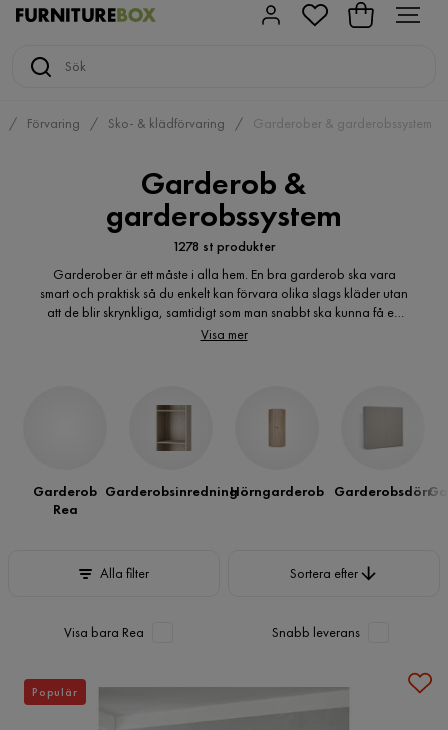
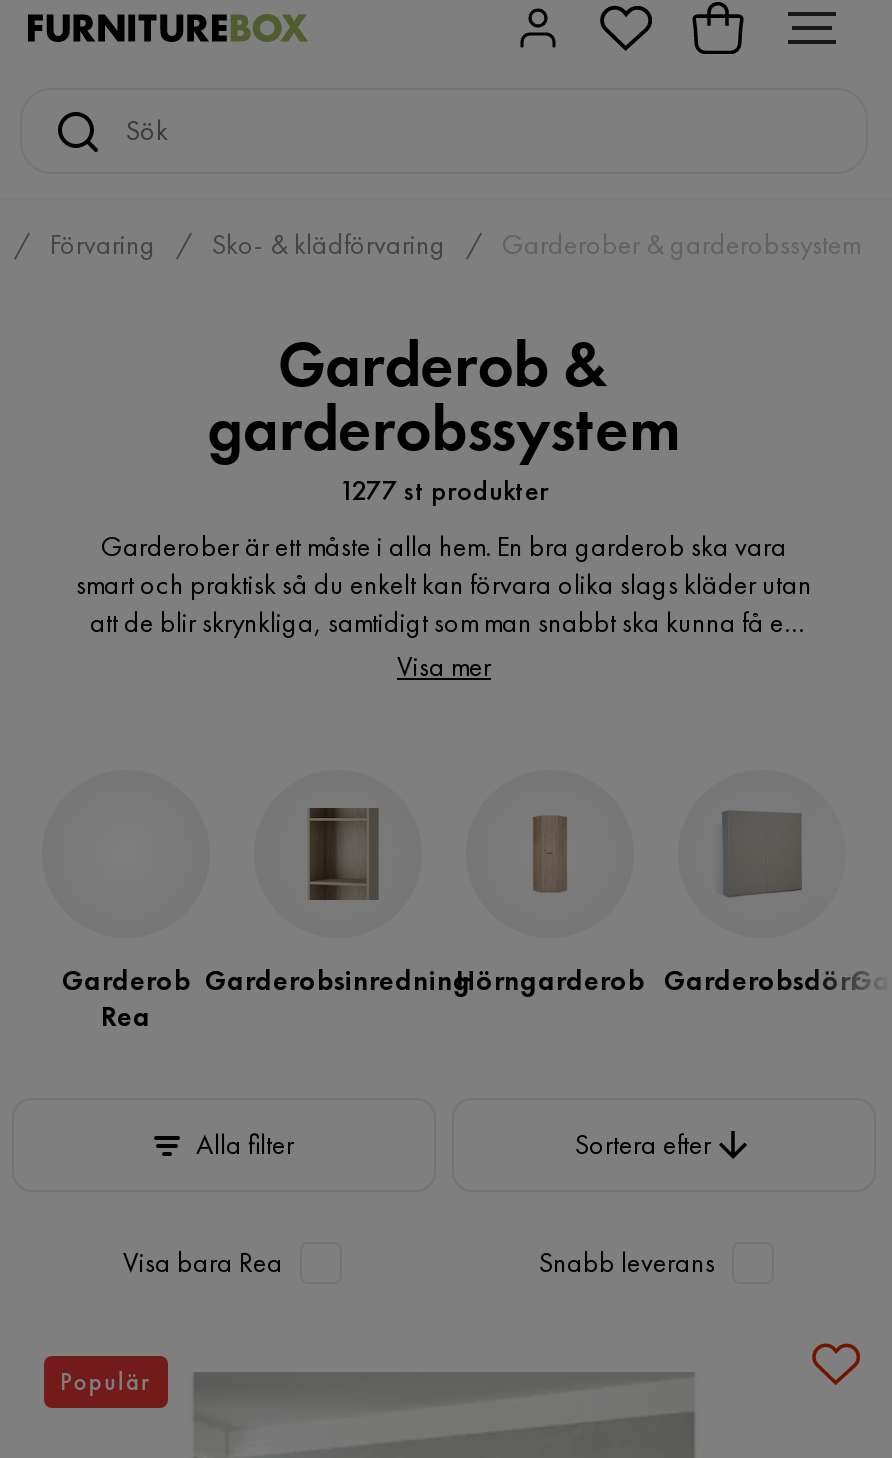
[172,237,276,255] 1278 st produkter -> [339,472,549,508] 1277 st produkter

